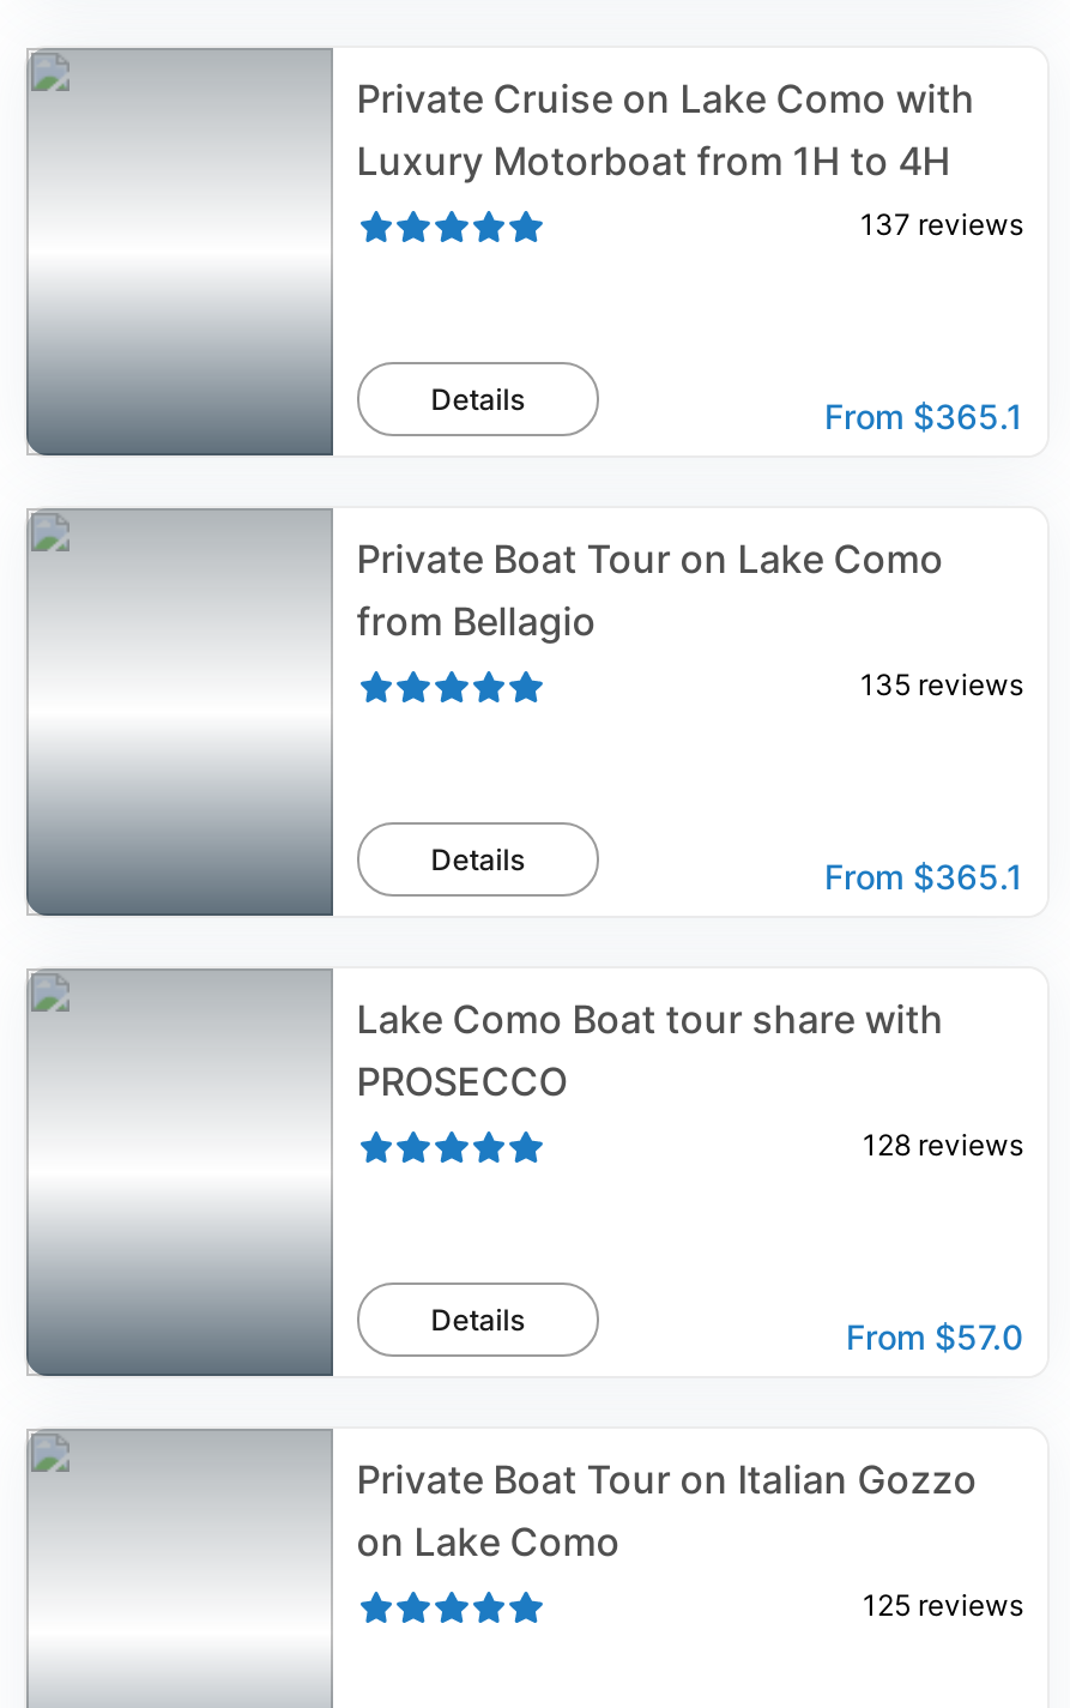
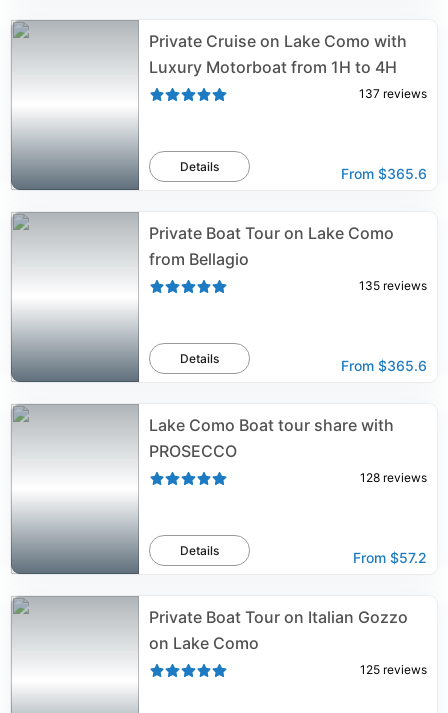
[824,396,1023,436] From $365.1 -> [341,165,427,182] From $365.6
[824,856,1023,897] From $365.1 -> [341,357,427,374] From $365.6
[846,1316,1023,1357] From $57.0 -> [353,549,427,566] From $57.2

